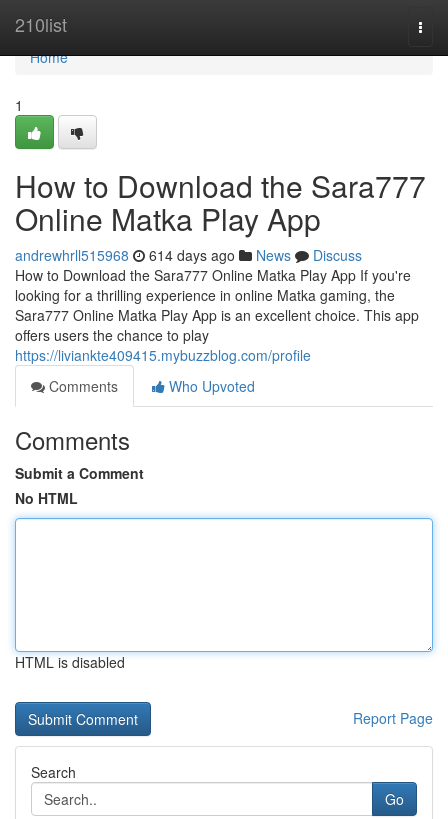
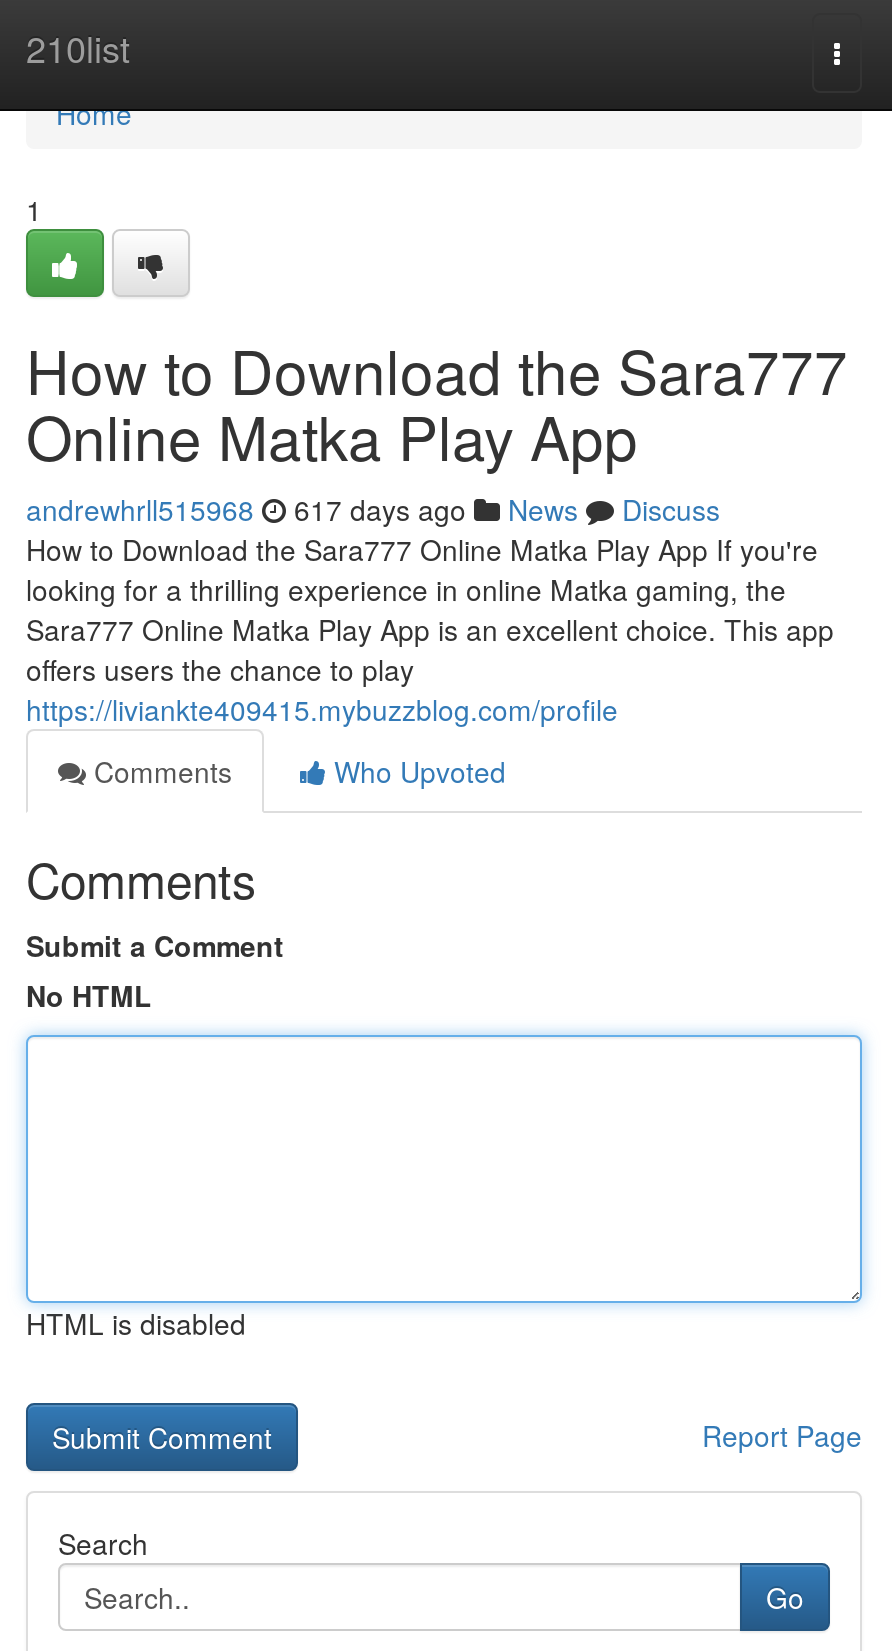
[15,245,362,265] andrewhrll515968 614 days ago News Discuss -> [26,489,720,529] andrewhrll515968 617 days ago News Discuss

